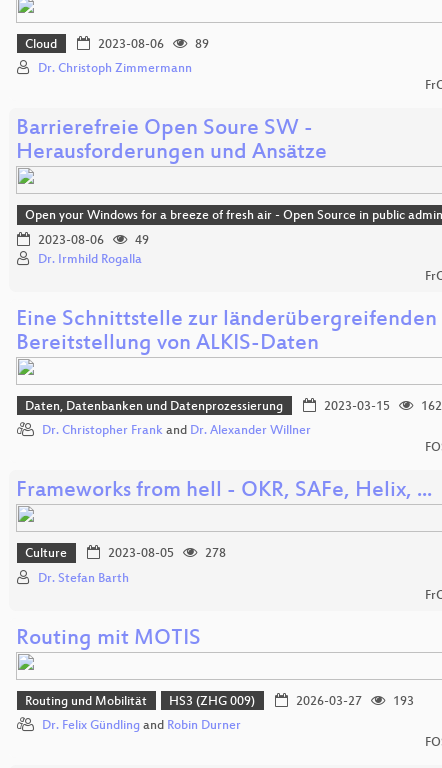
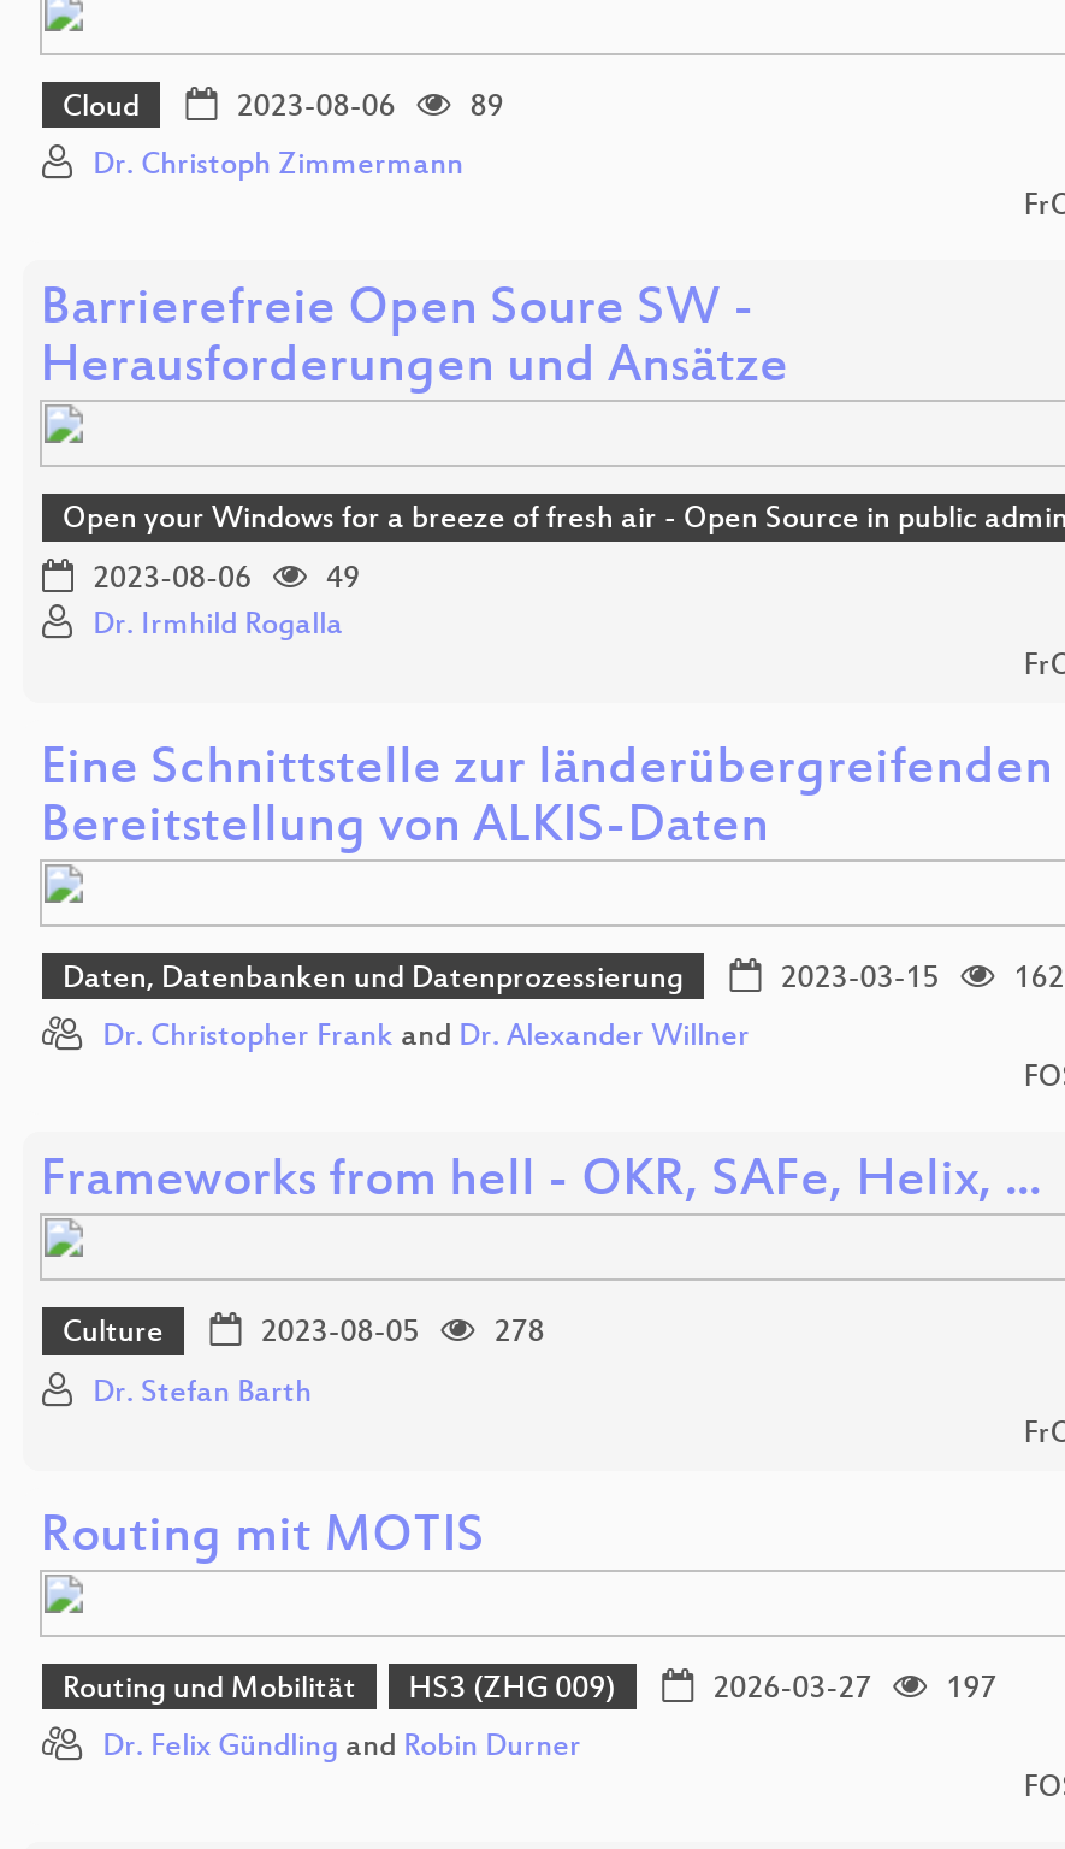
[293,695,414,709] 2026-03-27 193 -> [705,1673,997,1707] 2026-03-27 197

